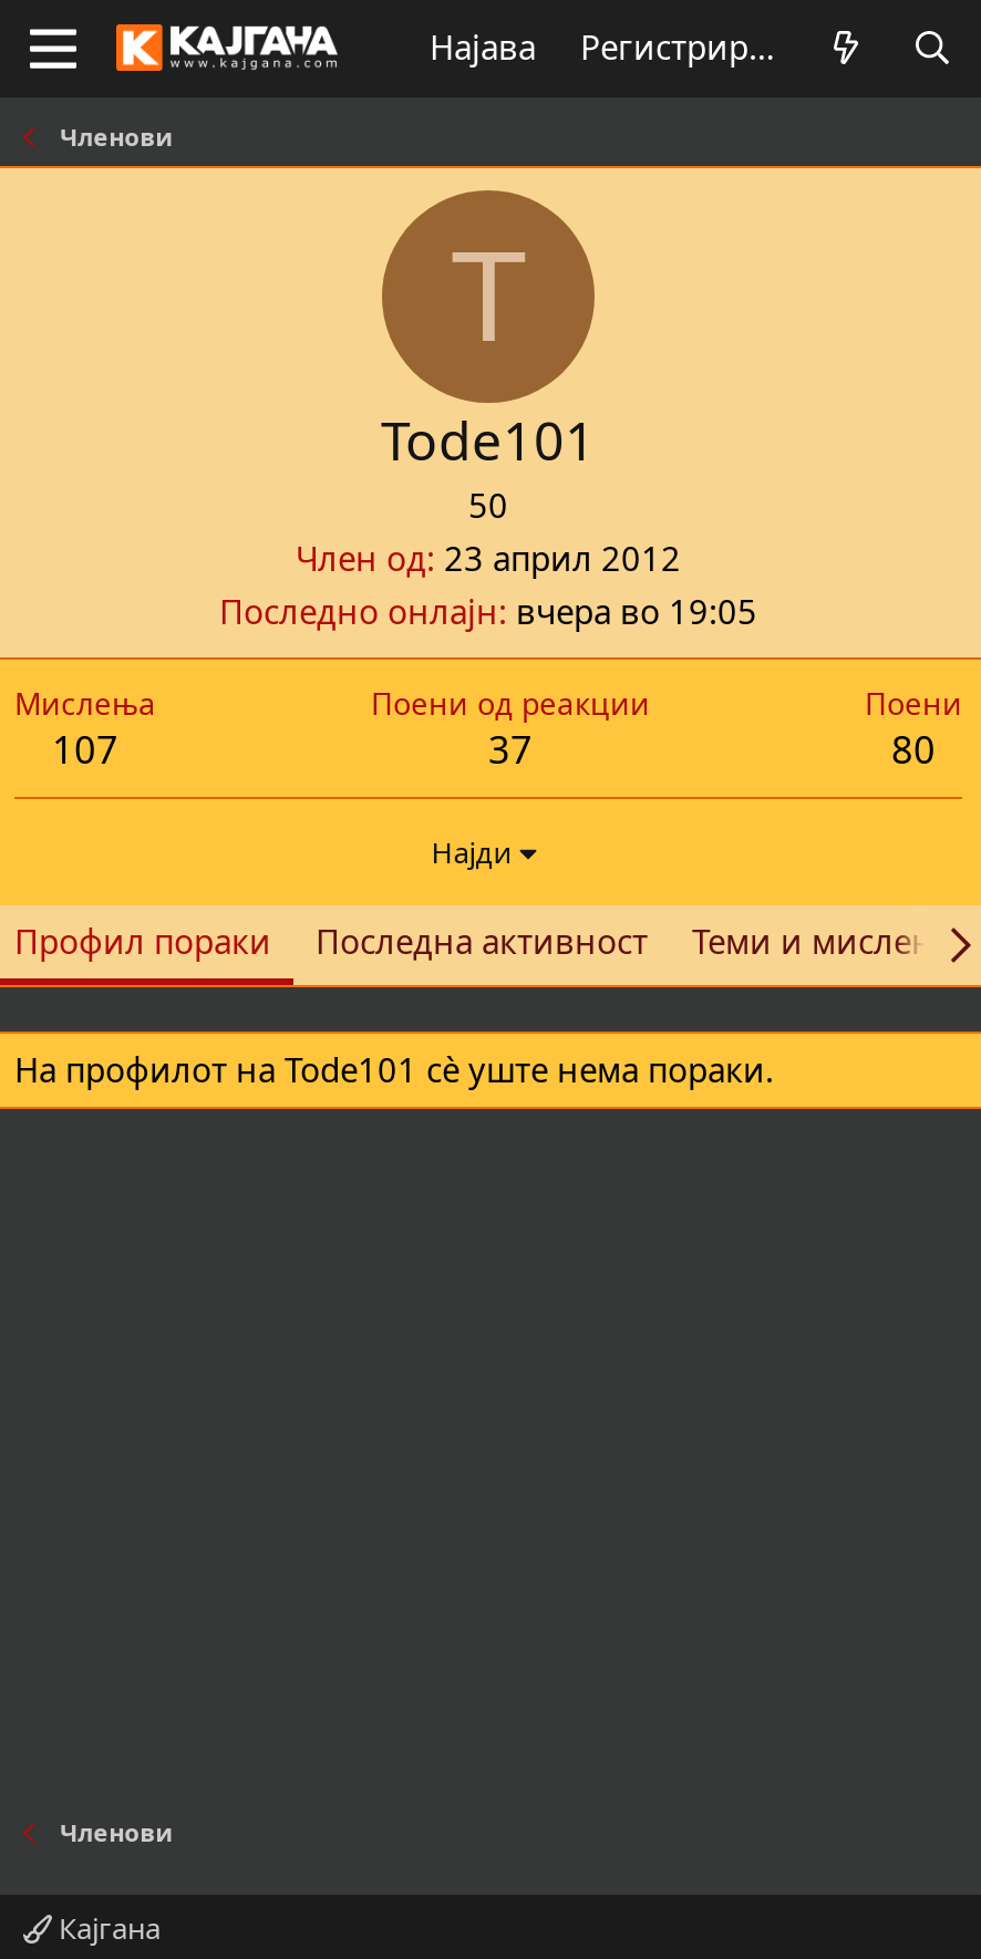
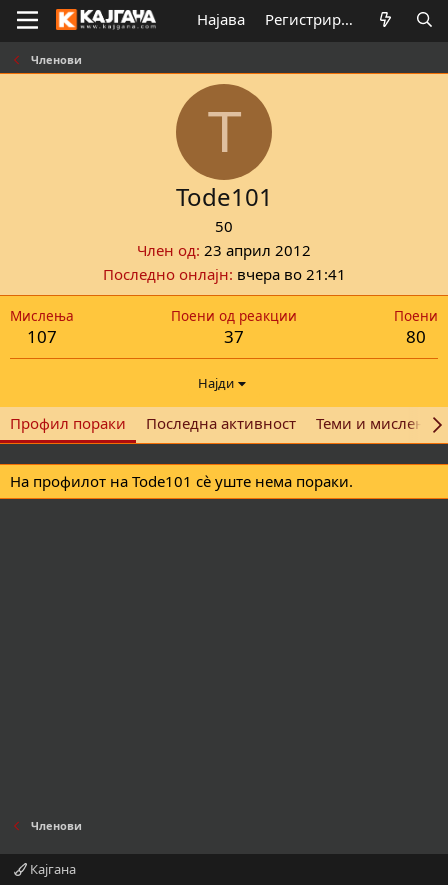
[219,589,757,633] Последно онлајн вчера во 19:05 -> [102,264,345,284] Последно онлајн вчера во 21:41

